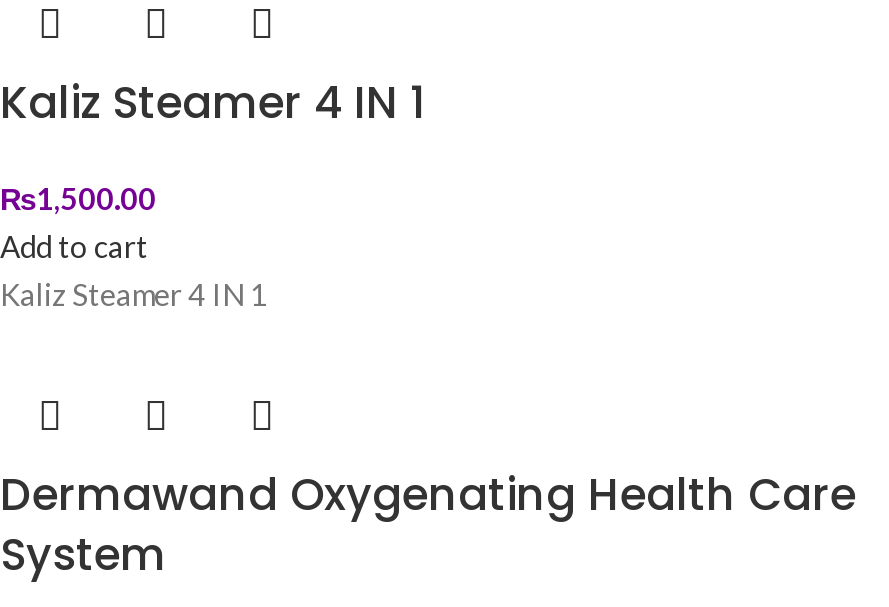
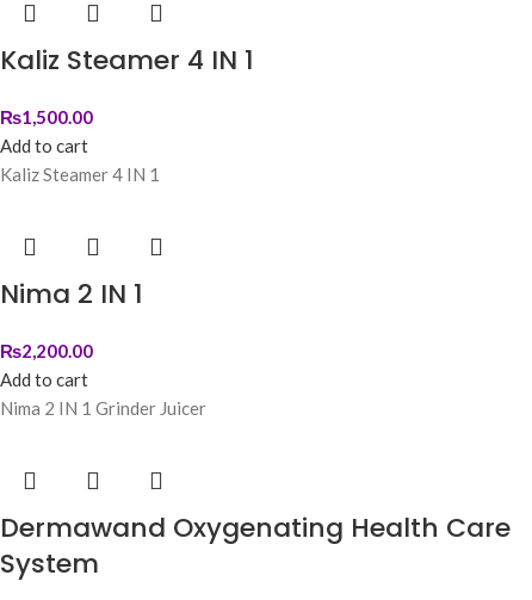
none -> [0,275,206,418] Nima 2 IN 1 | ₨2,200.00 | Add to cart | Nima 2 IN 1 Grinder Juicer

